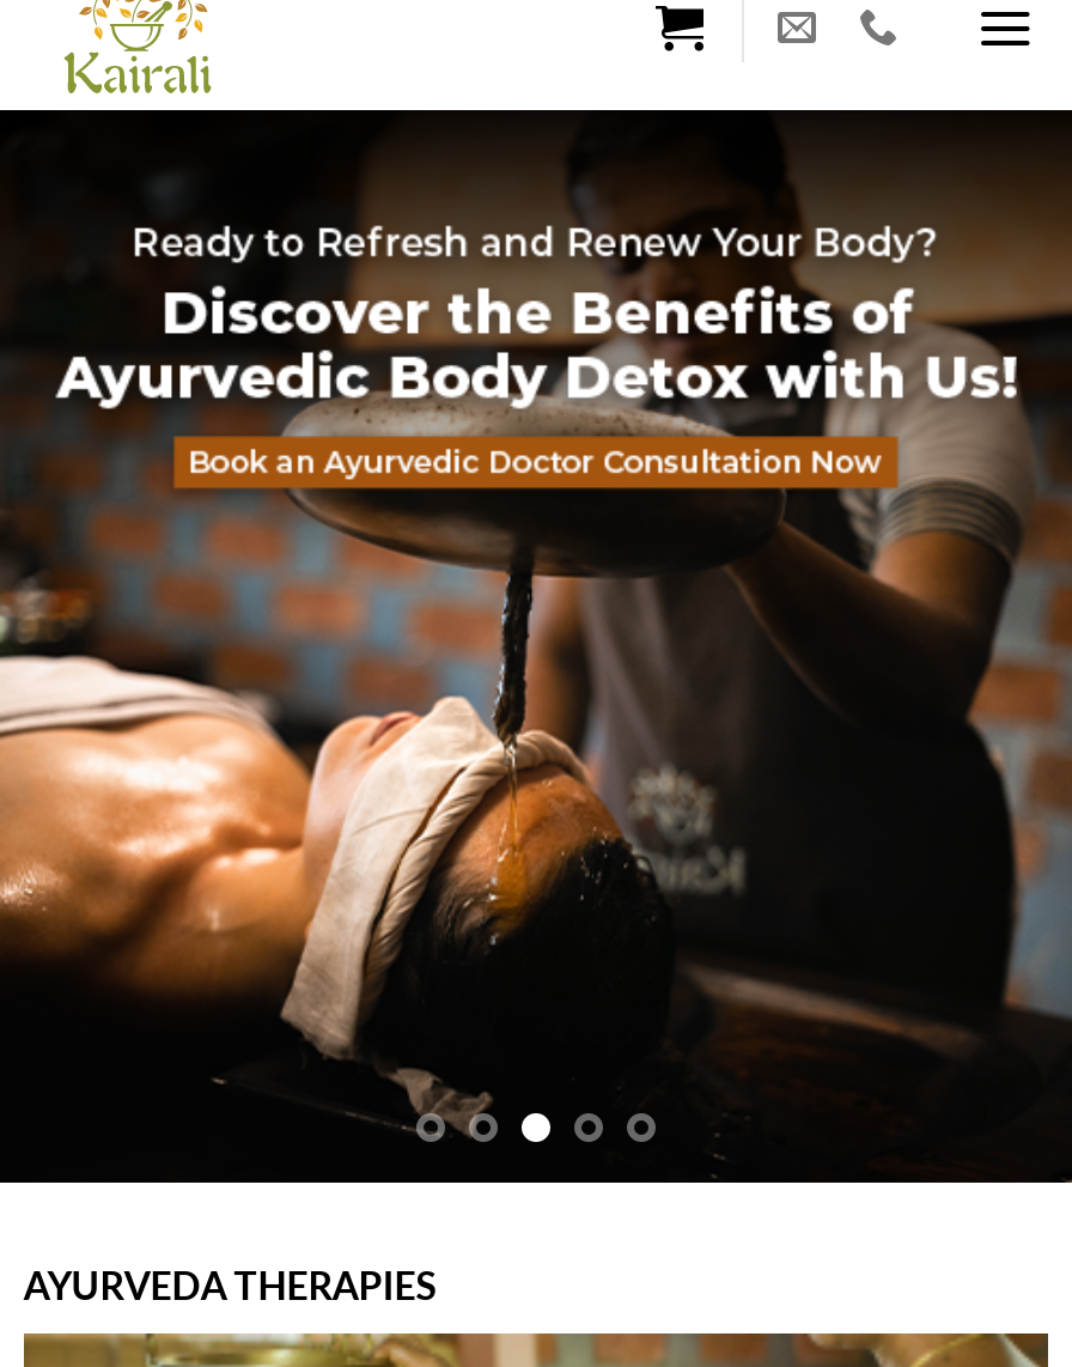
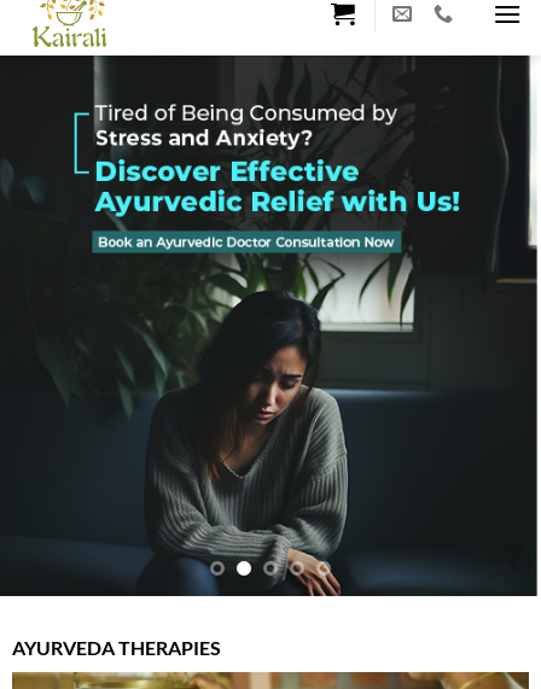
[7,108,1065,1185] [image] -> [4,56,537,597] [image]

